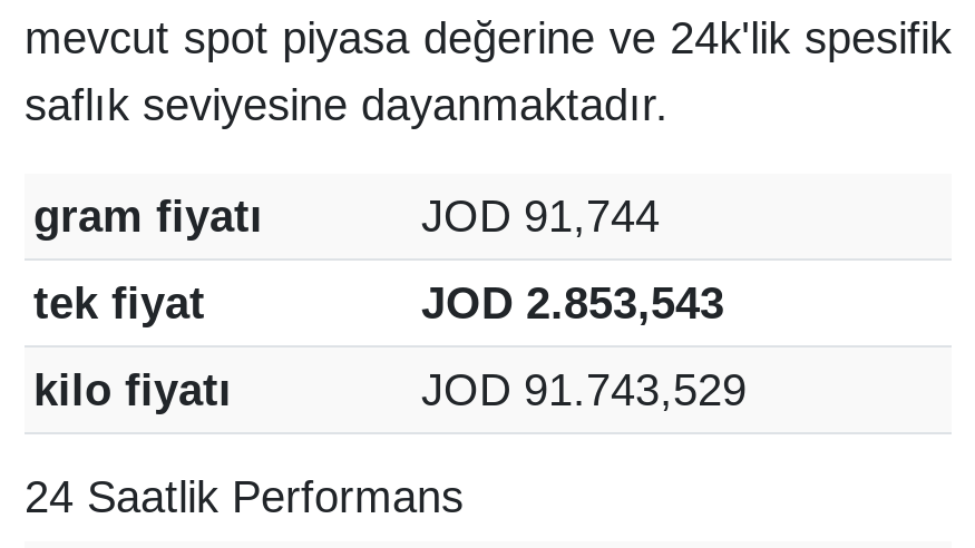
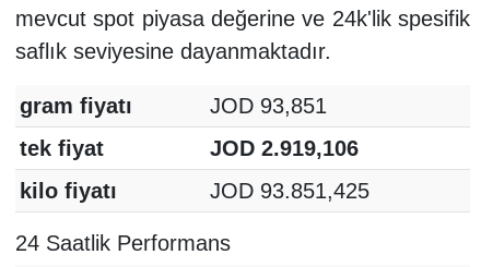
[421,191,660,240] JOD 91,744 -> [210,94,327,117] JOD 93,851
[421,278,724,327] JOD 2.853,543 -> [210,136,359,160] JOD 2.919,106
[421,365,747,414] JOD 91.743,529 -> [210,179,369,202] JOD 93.851,425

